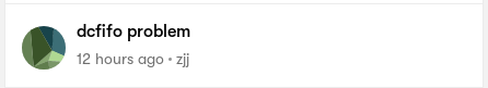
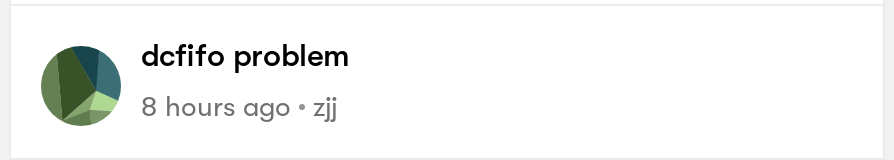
[77,50,164,67] 12 hours ago -> [141,90,291,122] 8 hours ago

